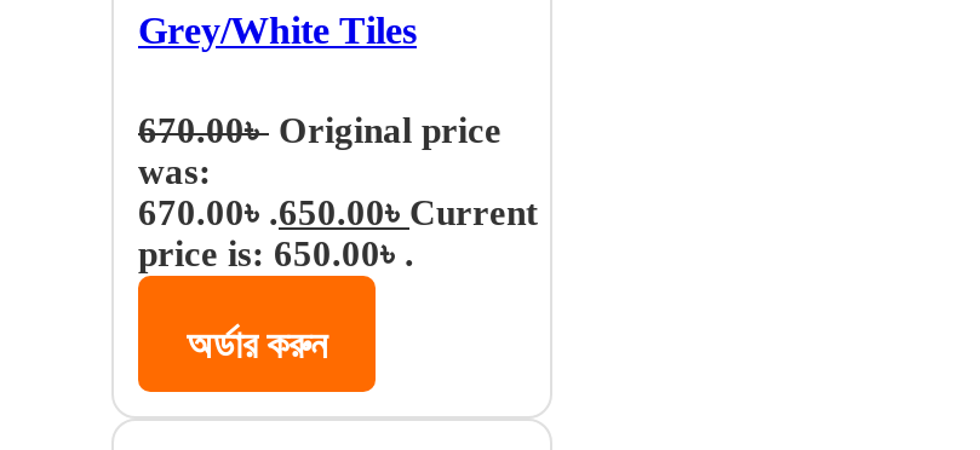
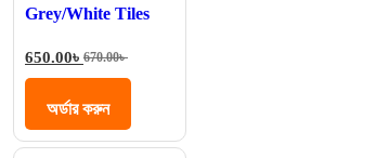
[138,111,538,273] 670.00৳ Original price | was: | 670.00৳ . 650.00৳ Current | price is: 650.00৳ . -> [25,48,128,65] 670.00৳ | 650.00৳

